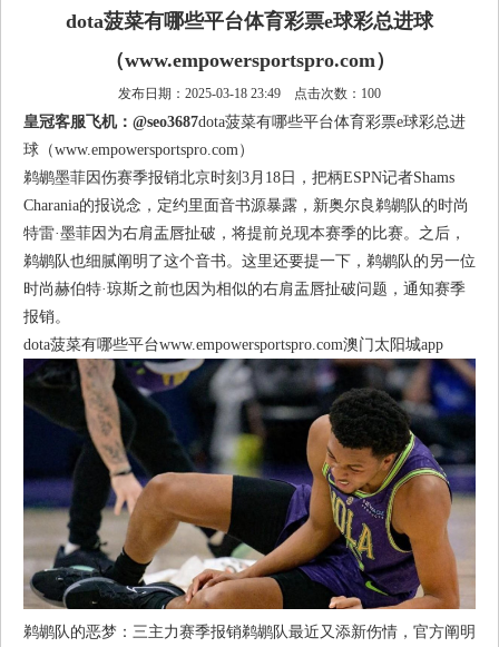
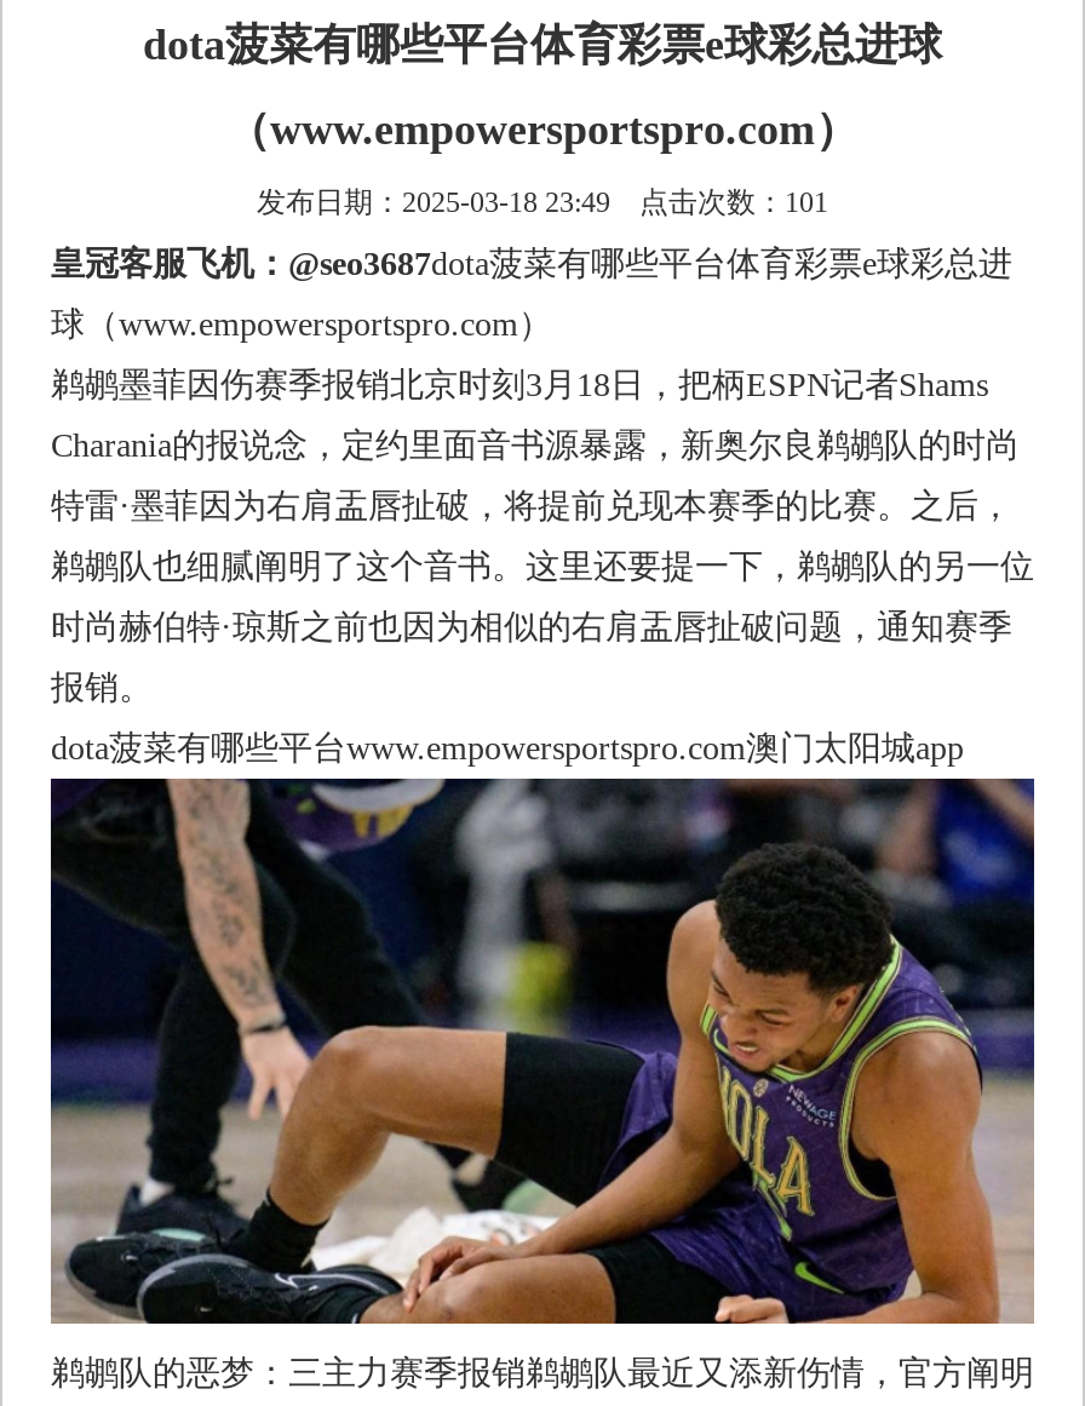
[118,86,381,101] 发布日期：2025-03-18 23:49 点击次数：100 -> [257,185,828,219] 发布日期：2025-03-18 23:49 点击次数：101

